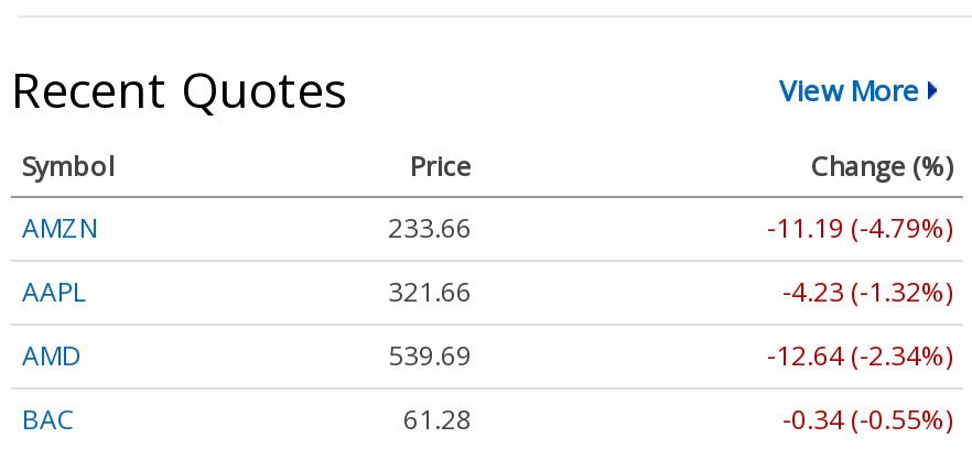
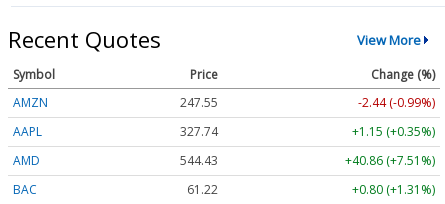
[388,210,472,247] 233.66 -> [180,94,218,111] 247.55
[767,210,952,247] -11.19 (-4.79%) -> [358,94,435,111] -2.44 (-0.99%)
[388,274,472,311] 321.66 -> [180,123,218,140] 327.74
[782,274,952,311] -4.23 (-1.32%) -> [352,123,435,140] +1.15 (+0.35%)
[388,337,472,375] 539.69 -> [180,152,218,169] 544.43
[767,337,952,375] -12.64 (-2.34%) -> [345,152,435,169] +40.86 (+7.51%)
[403,401,472,439] 61.28 -> [187,181,218,198] 61.22
[782,401,952,439] -0.34 (-0.55%) -> [352,181,435,198] +0.80 (+1.31%)

